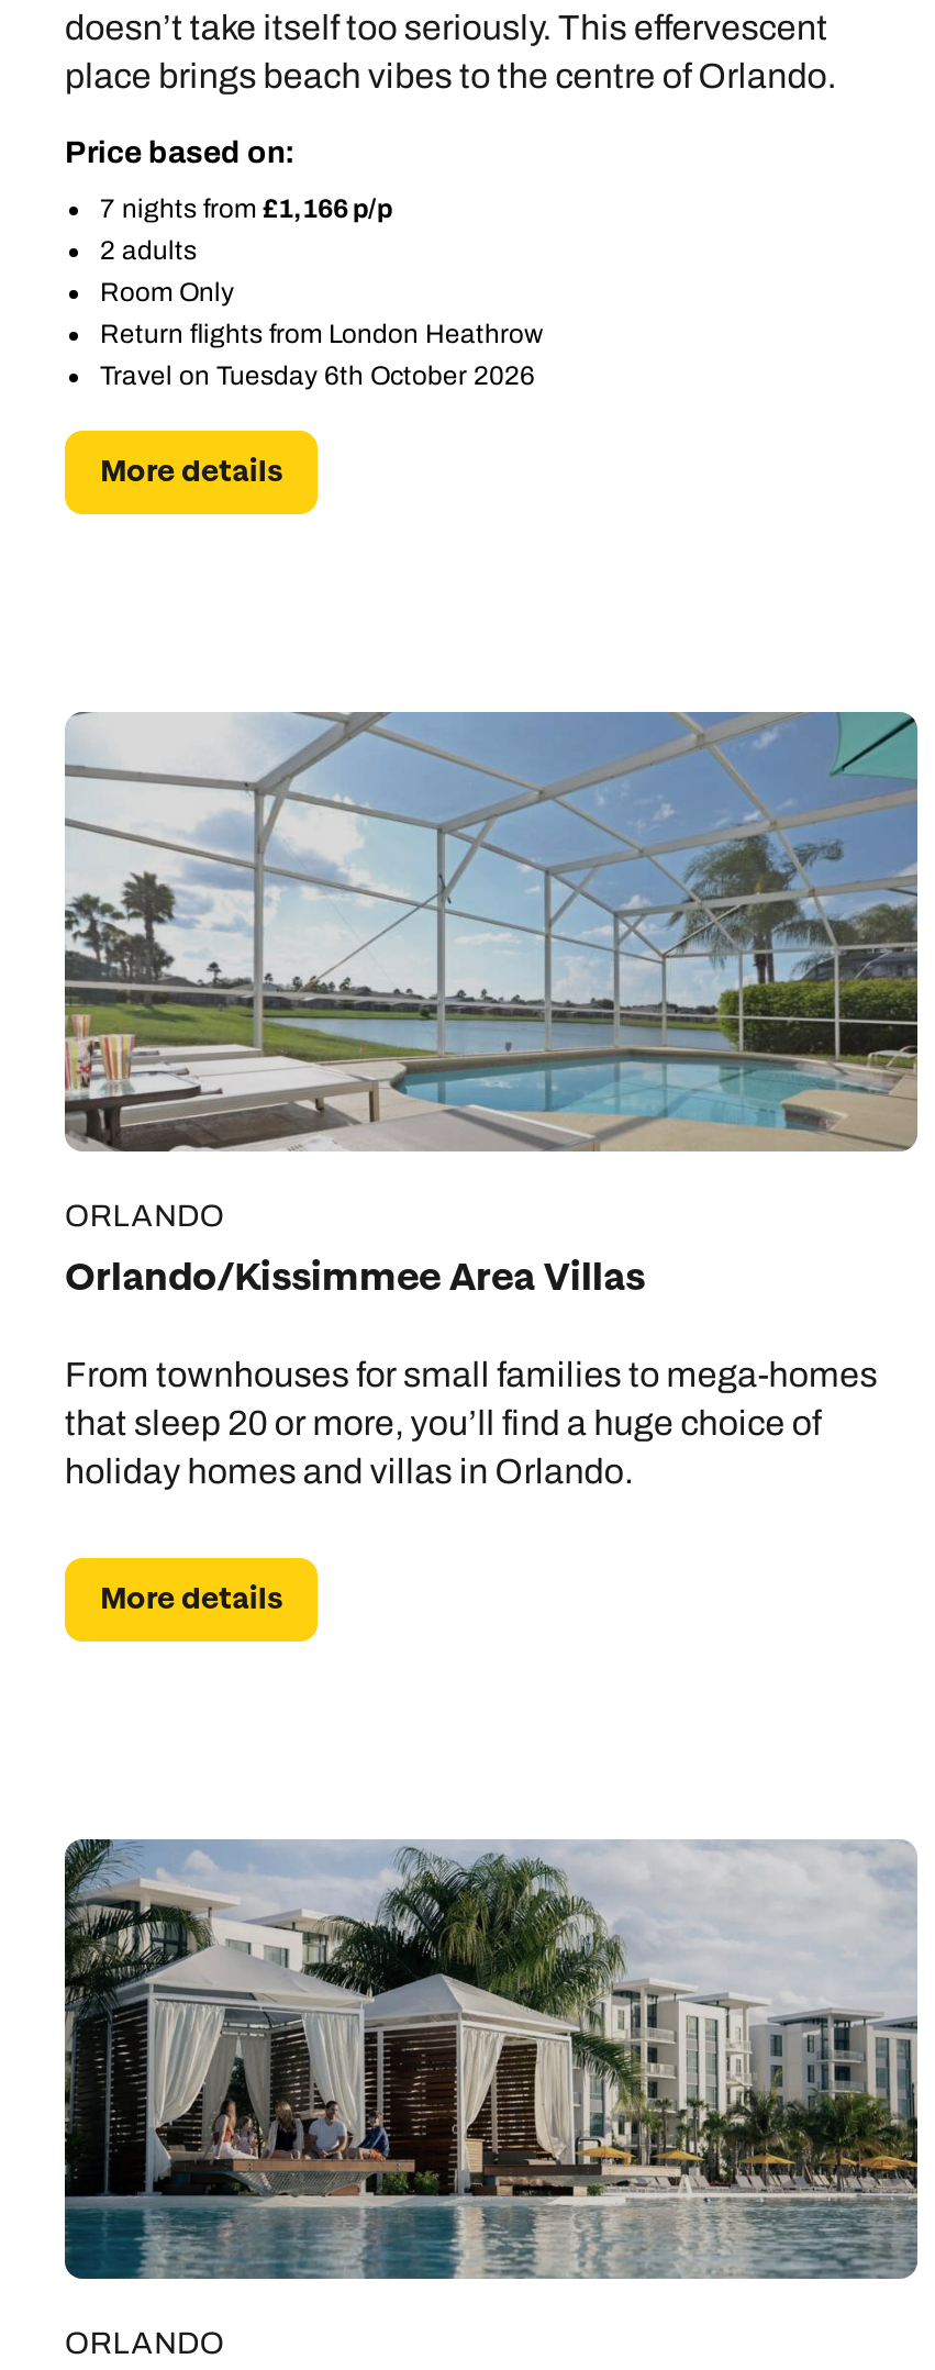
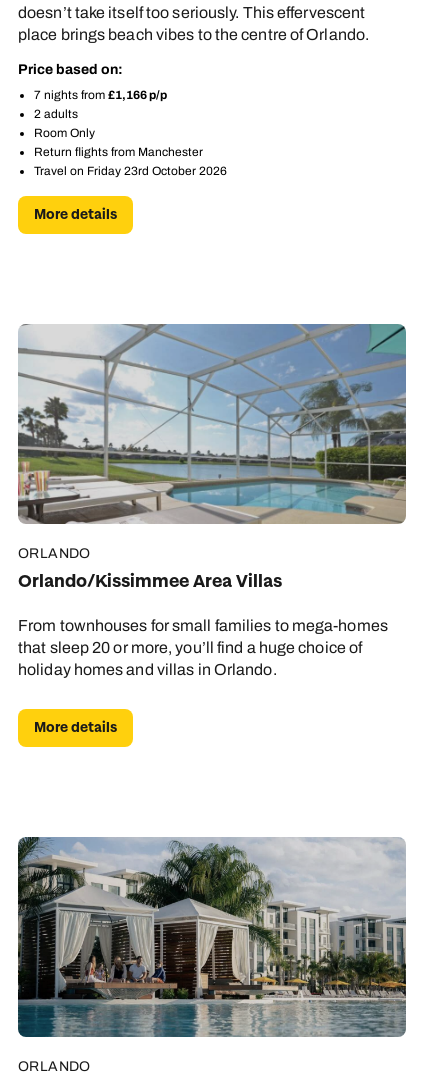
[100,319,544,391] Return flights from London Heathrow | Travel on Tuesday 6th October 2026 -> [34,145,227,178] Return flights from Manchester | Travel on Friday 23rd October 2026

